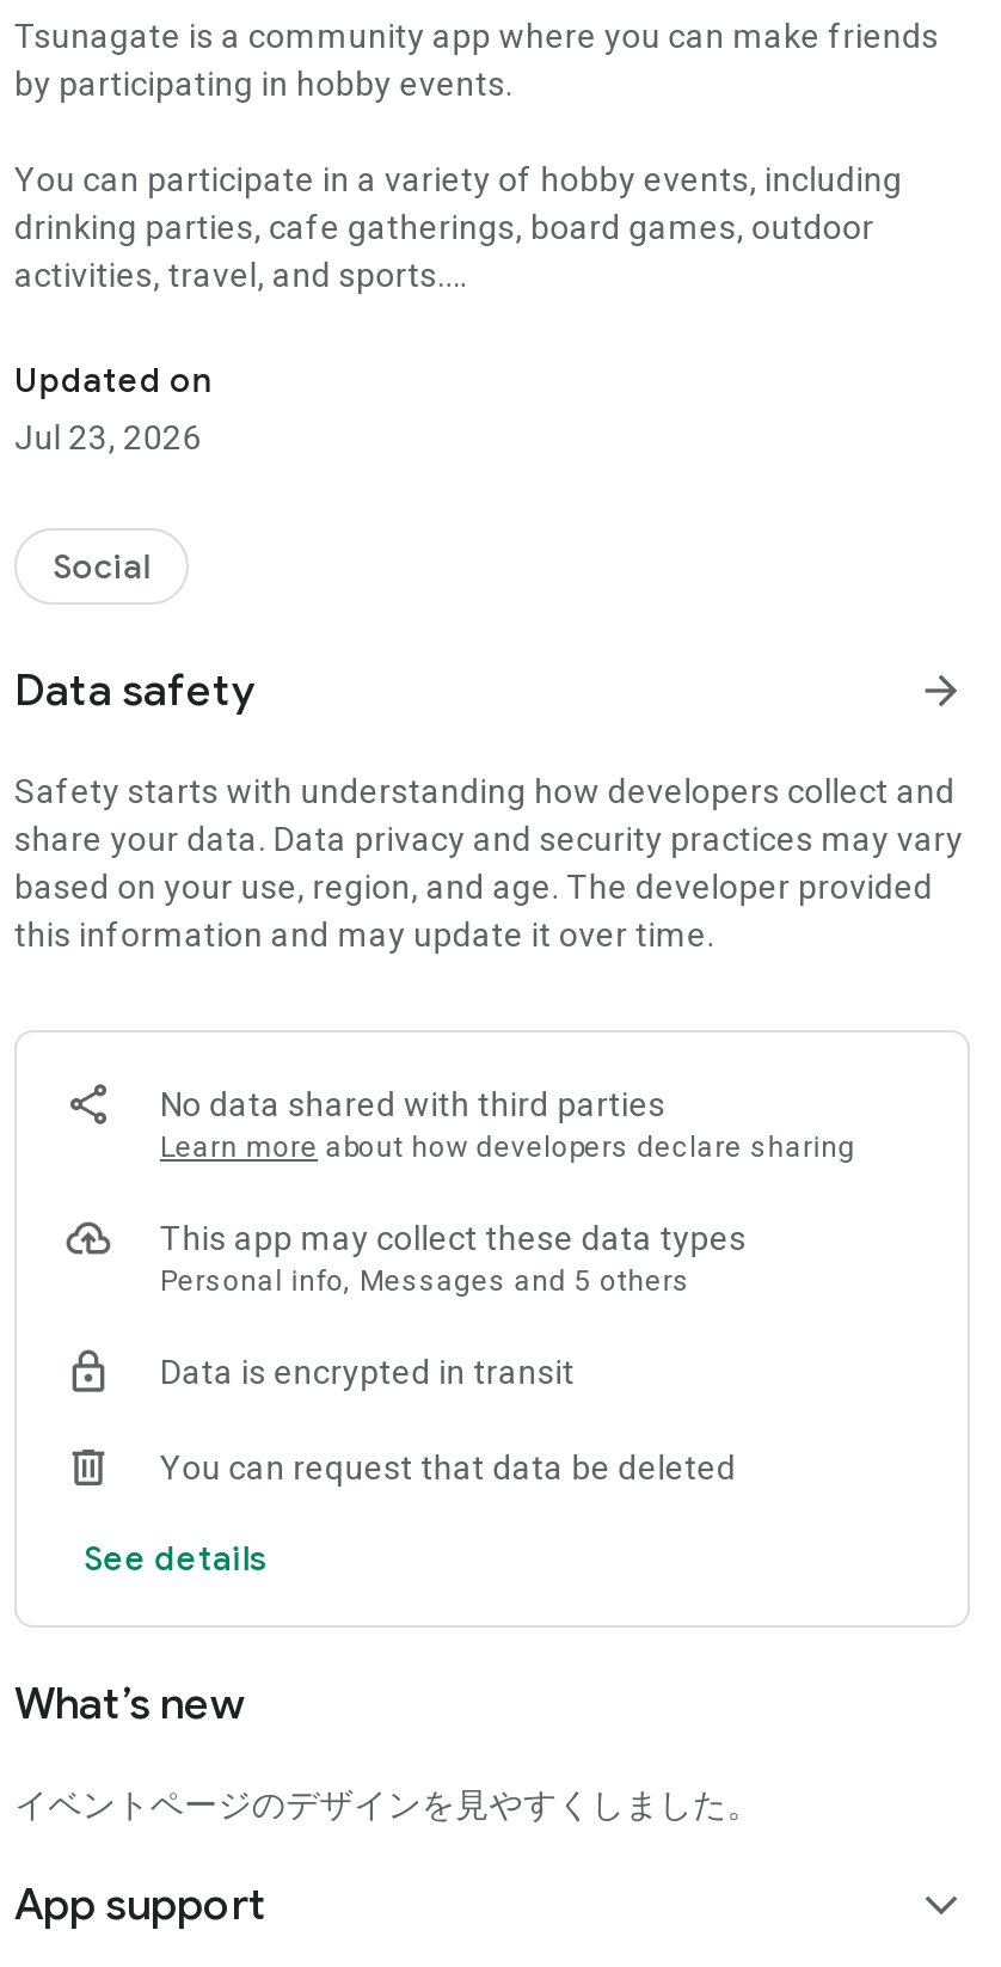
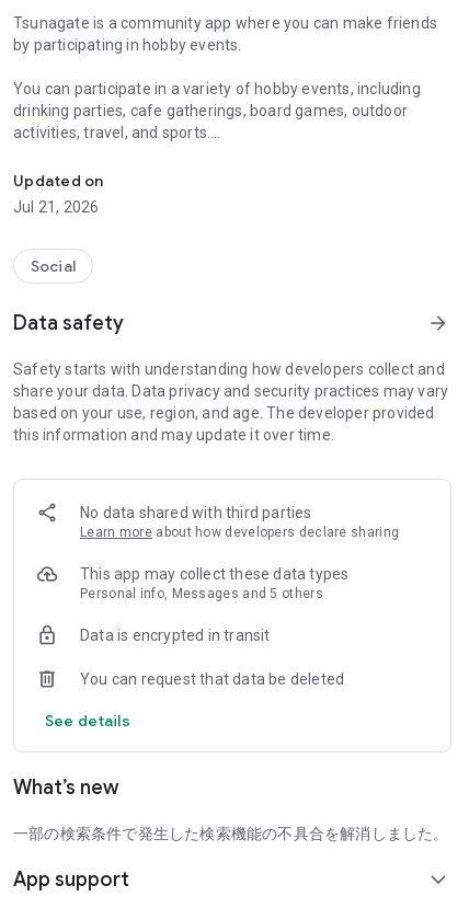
[14,418,202,456] Jul 23, 2026 -> [13,198,99,216] Jul 21, 2026
[14,1785,761,1824] イベントページのデザインを見やすくしました。 -> [13,825,449,842] 一部の検索条件で発生した検索機能の不具合を解消しました。

